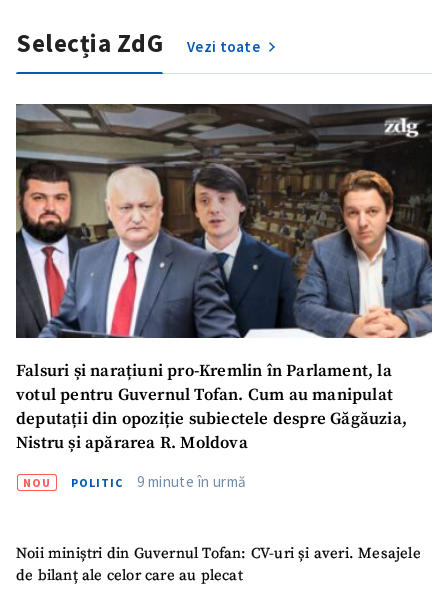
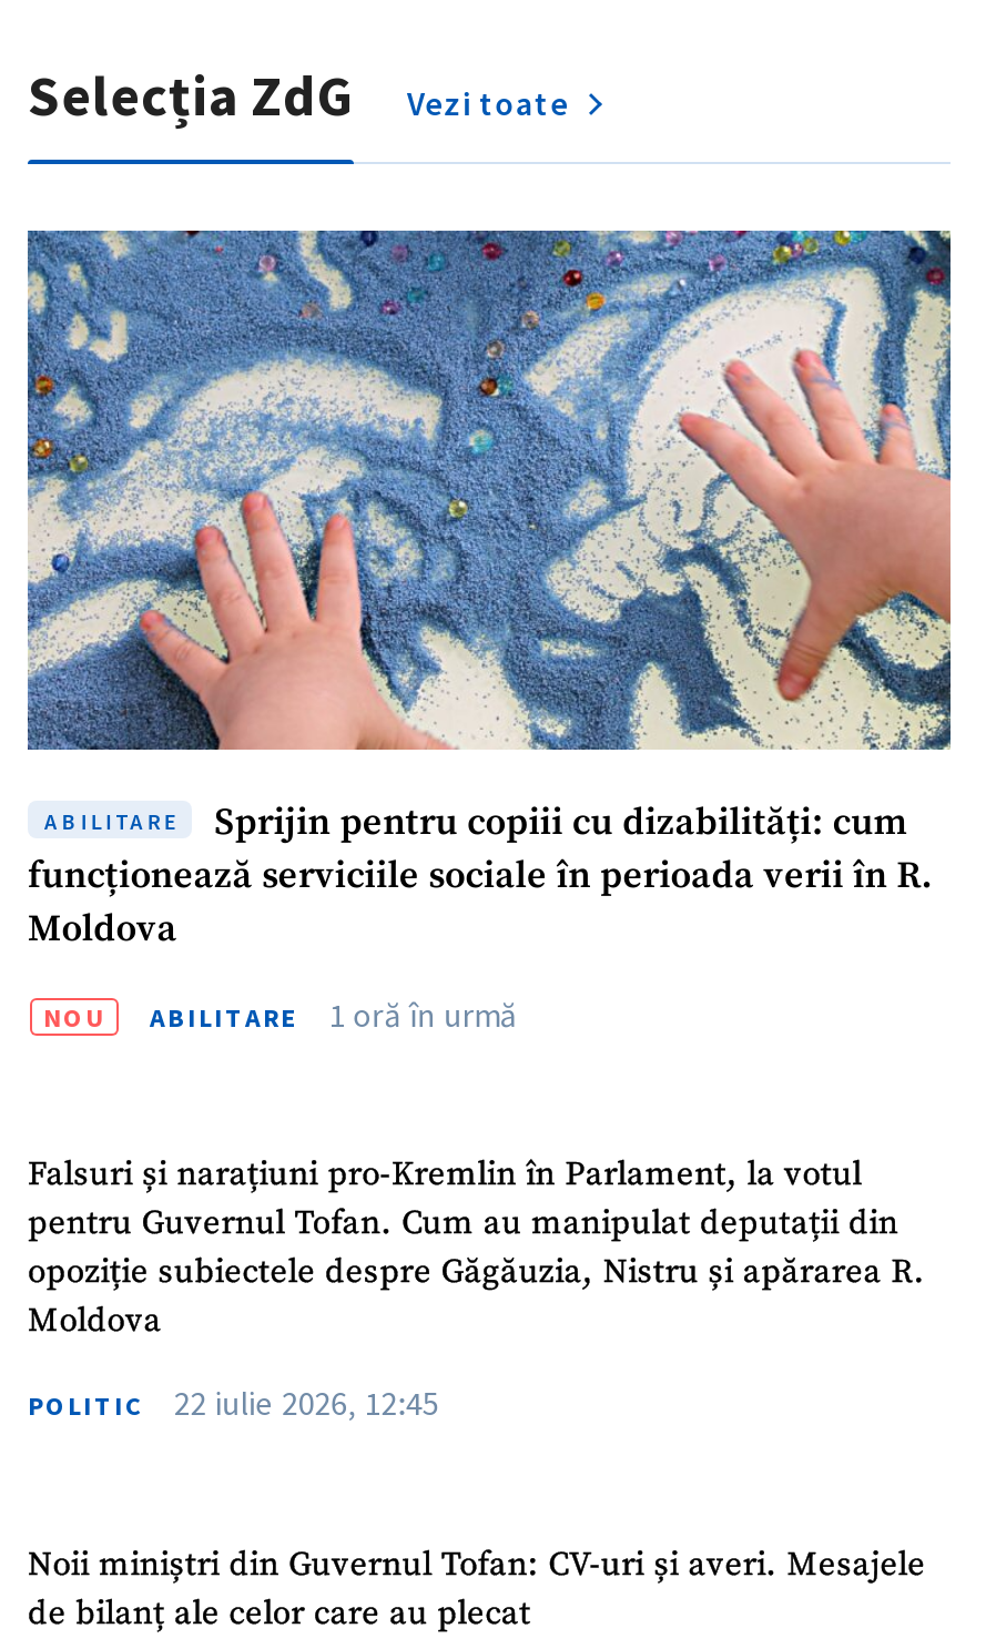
none -> [150,994,518,1036] ABILITARE | 1 oră în urmă
[15,103,433,454] [image] | Falsuri și narațiuni pro-Kremlin în Parlament, la | votul pentru Guvernul Tofan. Cum au manipulat | deputații din opoziție subiectele despre Găgăuzia, | Nistru și apărarea R. Moldova -> [26,228,953,954] [image] | ABILITARE | Sprijin pentru copiii cu dizabilități: cum | funcționează serviciile sociale în perioada verii în R. | Moldova
moved [23,475,51,490] -> [43,1000,105,1034]: NOU
[137,472,246,491] 9 minute în urmă -> [174,1383,438,1425] 22 iulie 2026, 12:45
none -> [28,1154,925,1343] Falsuri și narațiuni pro-Kremlin în Parlament, la votul | pentru Guvernul Tofan. Cum au manipulat deputații din | opoziție subiectele despre Găgăuzia, Nistru și apărarea R. | Moldova

